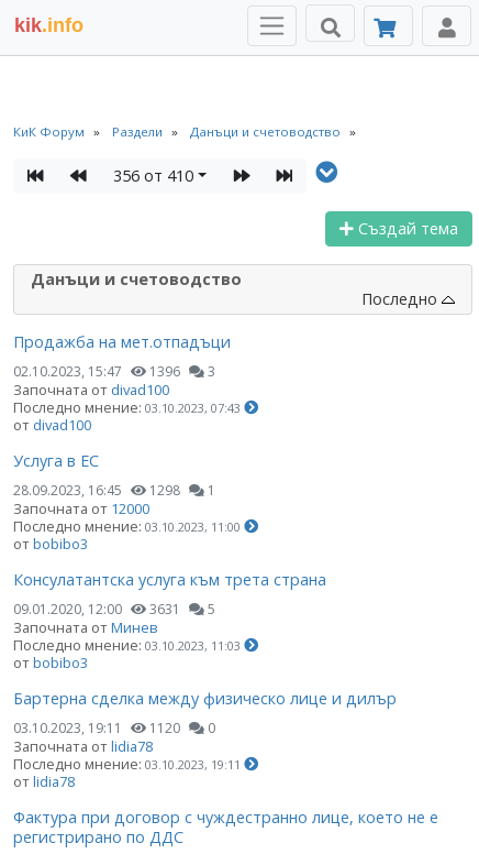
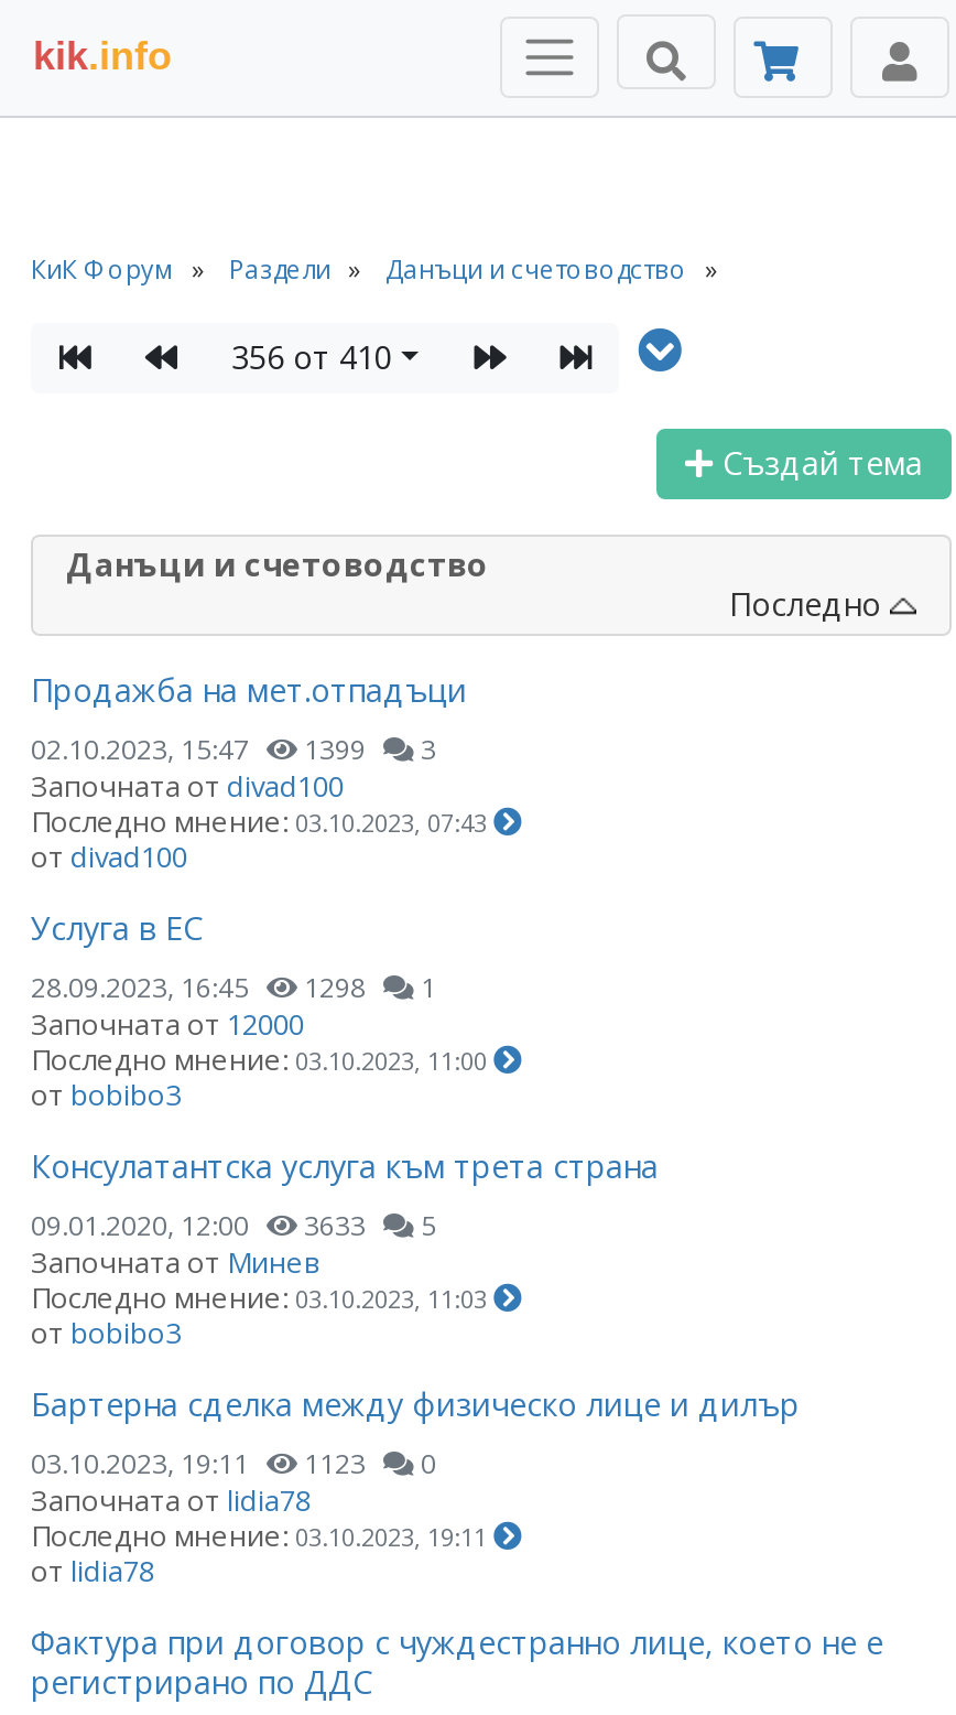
[13,362,215,381] 02.10.2023, 15:47 1396 3 -> [31,731,436,768] 02.10.2023, 15:47 1399 3
[13,600,215,619] 09.01.2020, 12:00 3631 5 -> [31,1207,436,1245] 09.01.2020, 12:00 3633 5
[13,719,215,737] 03.10.2023, 19:11 1120 0 -> [31,1445,436,1483] 03.10.2023, 19:11 1123 0

